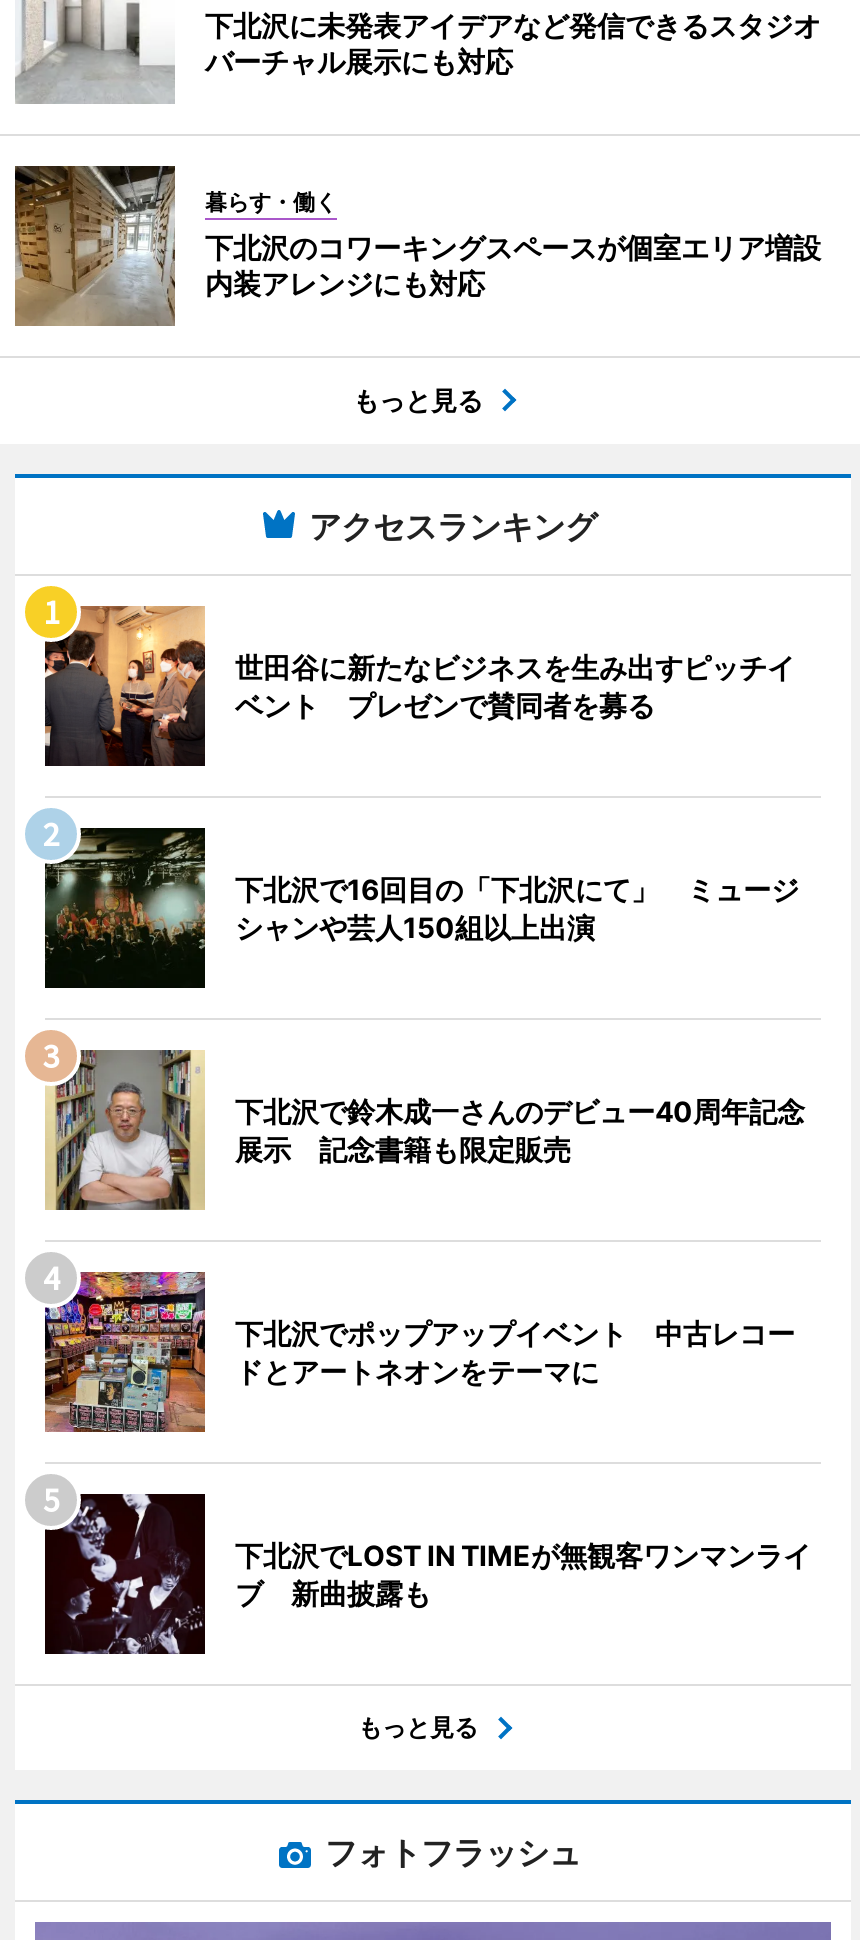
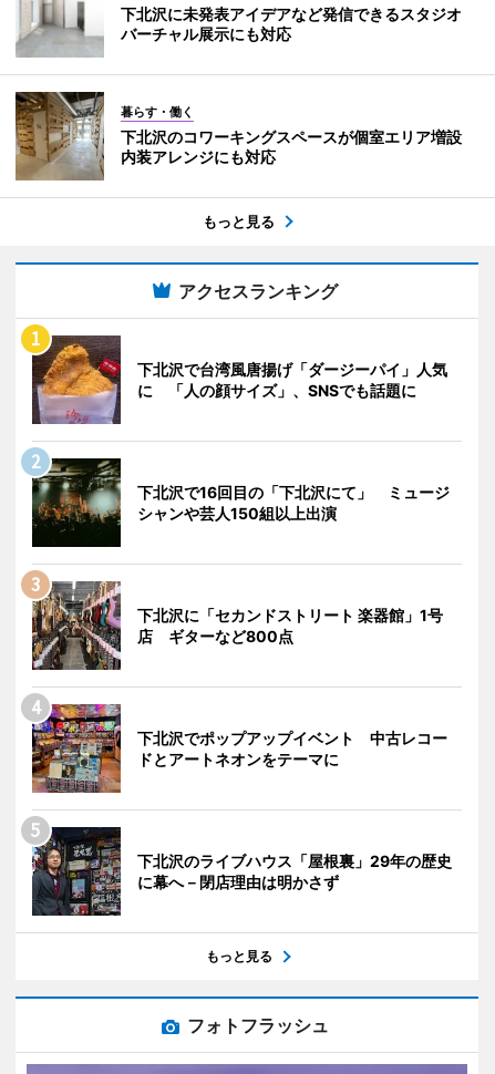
[43,604,795,768] [image] | 世田谷に新たなビジネスを生み出すピッチイ | ベント プレゼンで賛同者を募る -> [32,334,447,425] [image] | 下北沢で台湾風唐揚げ「ダージーパイ」人気 | に 「人の顔サイズ」、SNSでも話題に
[45,1050,805,1210] [image] | 下北沢で鈴木成一さんのデビュー40周年記念 | 展示 記念書籍も限定販売 -> [31,581,443,671] [image] | 下北沢に「セカンドストリート 楽器館」1号 | 店 ギターなど800点
[43,1494,811,1656] [image] | 下北沢でLOST IN TIMEが無観客ワンマンライ | ブ 新曲披露も -> [31,826,452,916] [image] | 下北沢のライブハウス「屋根裏」29年の歴史 | に幕へ－閉店理由は明かさず

